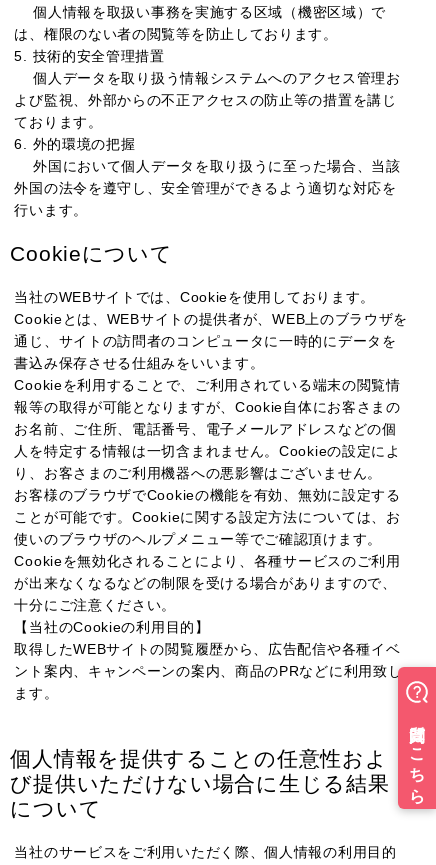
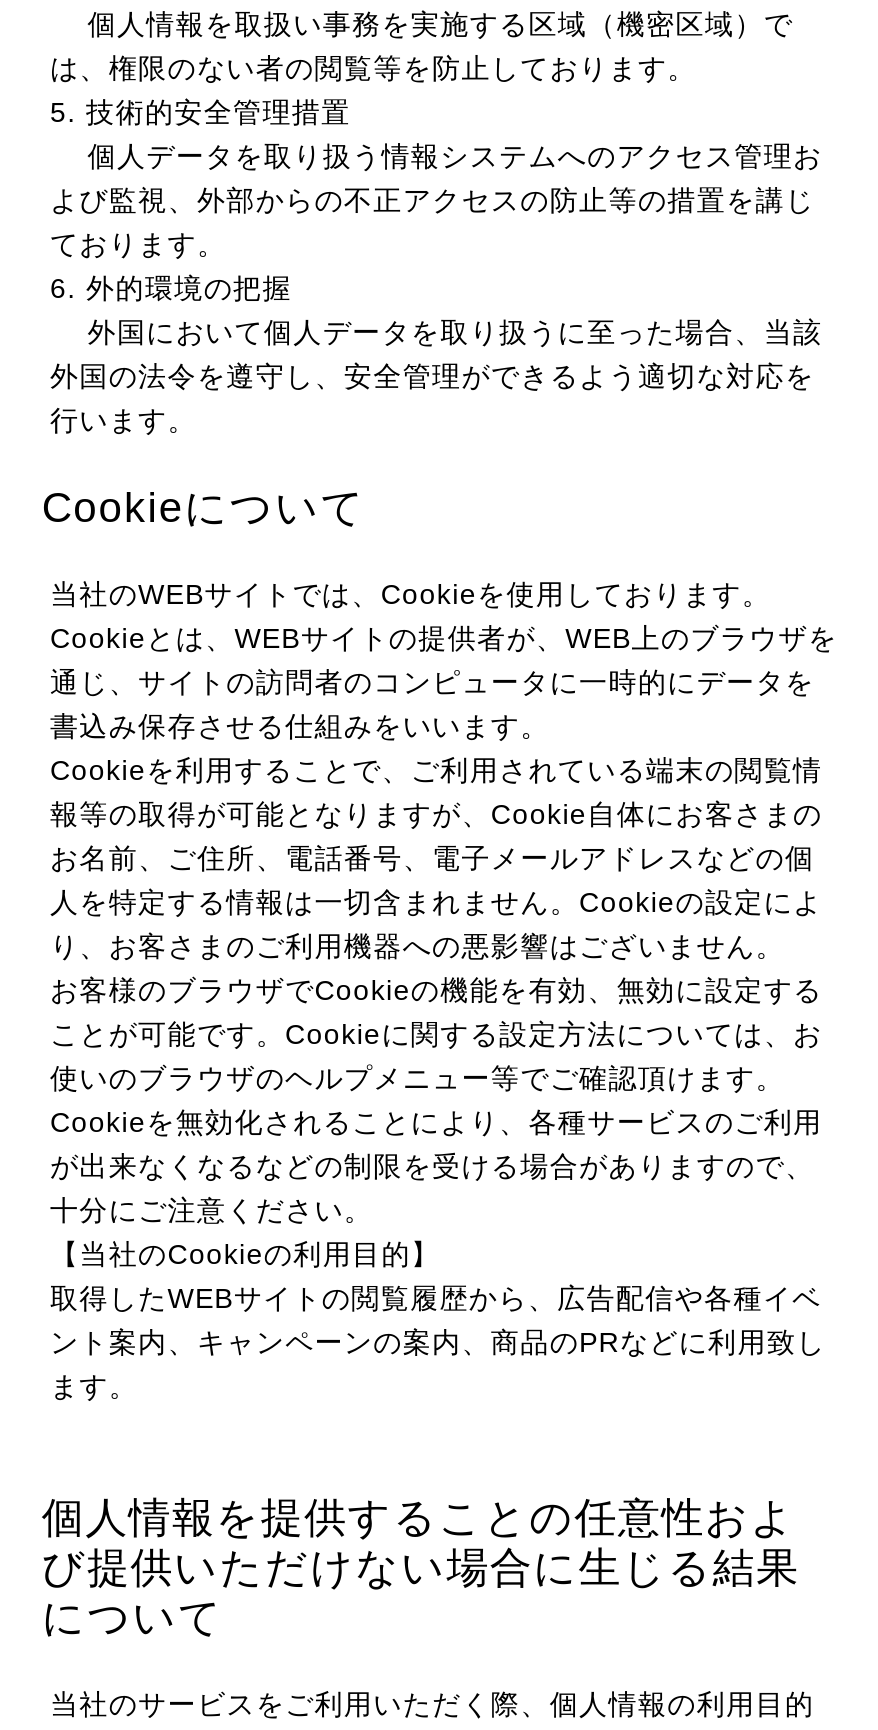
[395,665,433,814] [image] -> none

